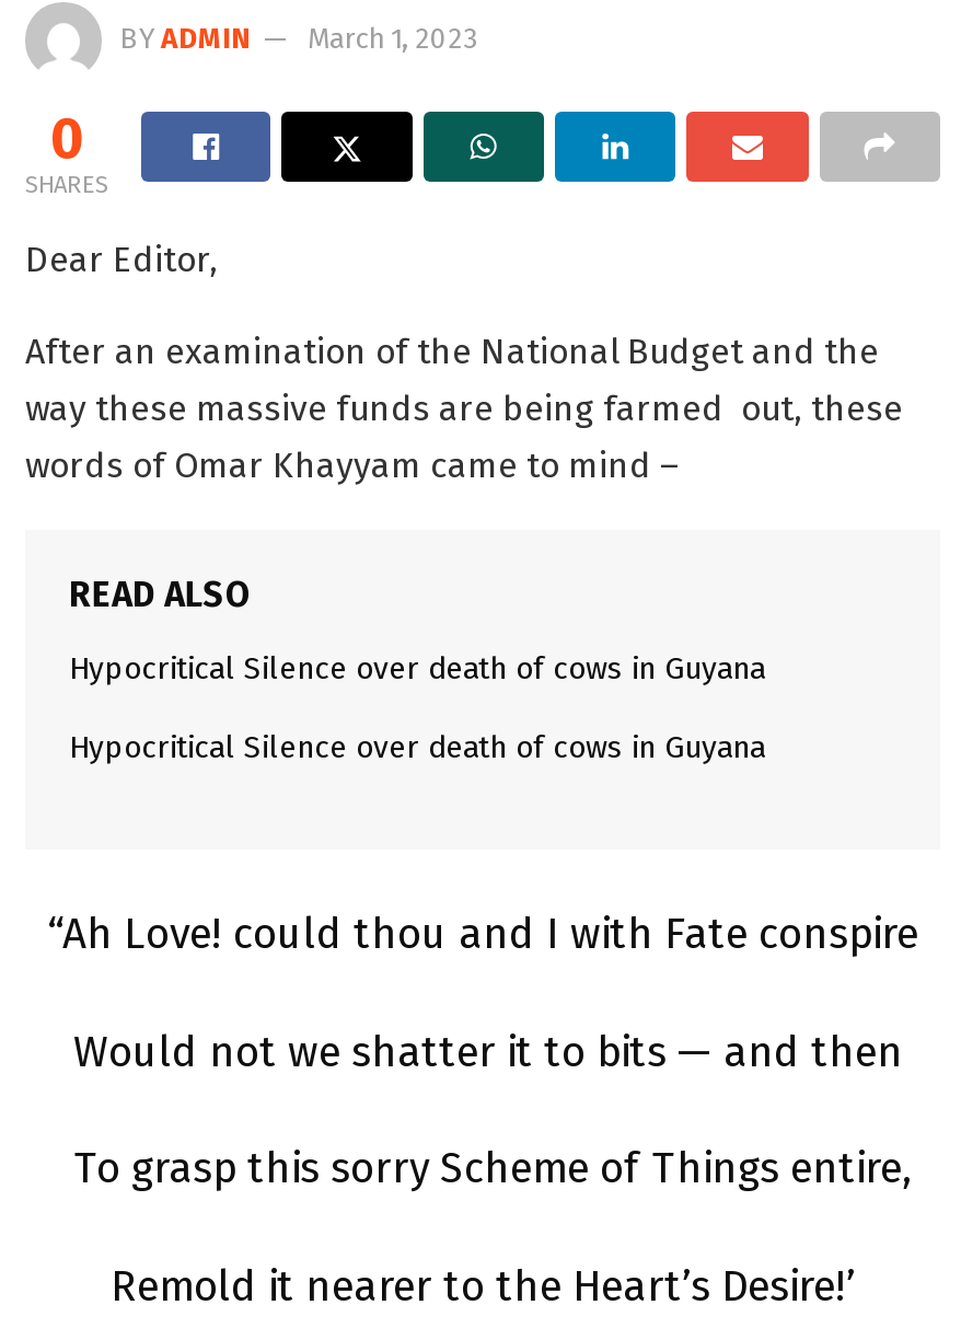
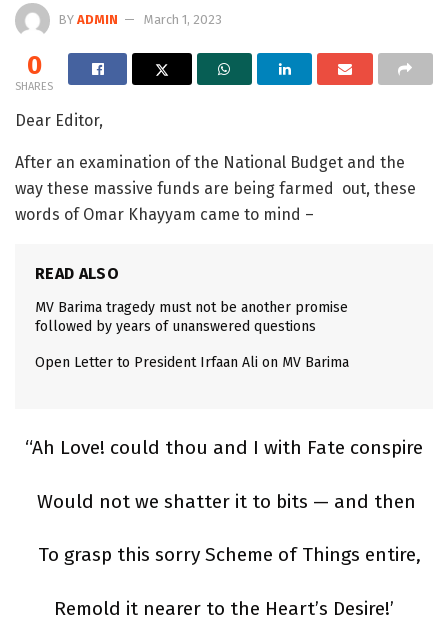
[69,650,765,687] Hypocritical Silence over death of cows in Guyana -> [35,299,348,335] MV Barima tragedy must not be another promise | followed by years of unanswered questions
[69,729,765,766] Hypocritical Silence over death of cows in Guyana -> [35,354,349,371] Open Letter to President Irfaan Ali on MV Barima

